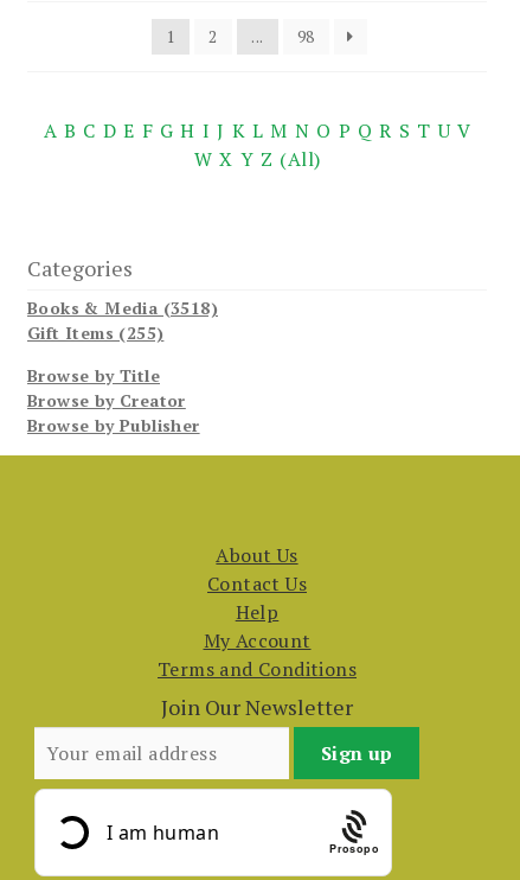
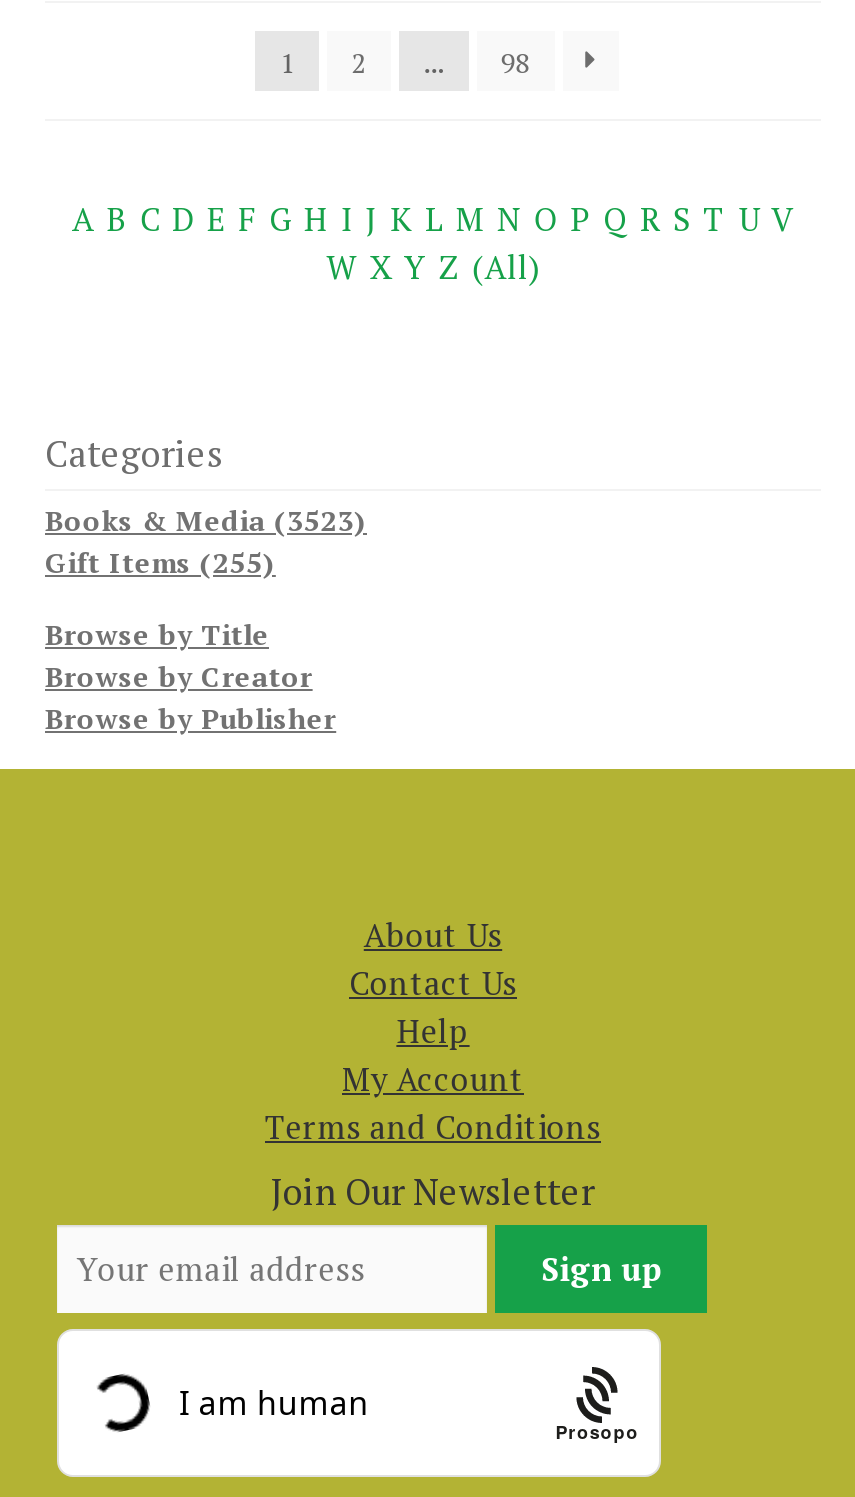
[27,297,218,319] Books & Media (3518) -> [45,501,367,539] Books & Media (3523)

